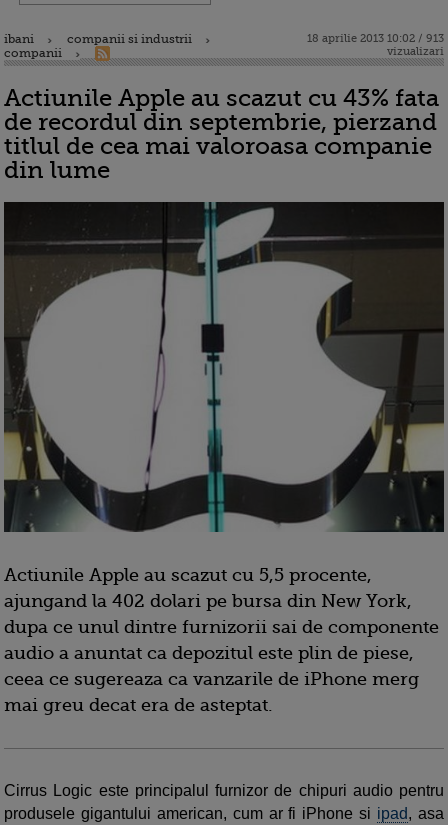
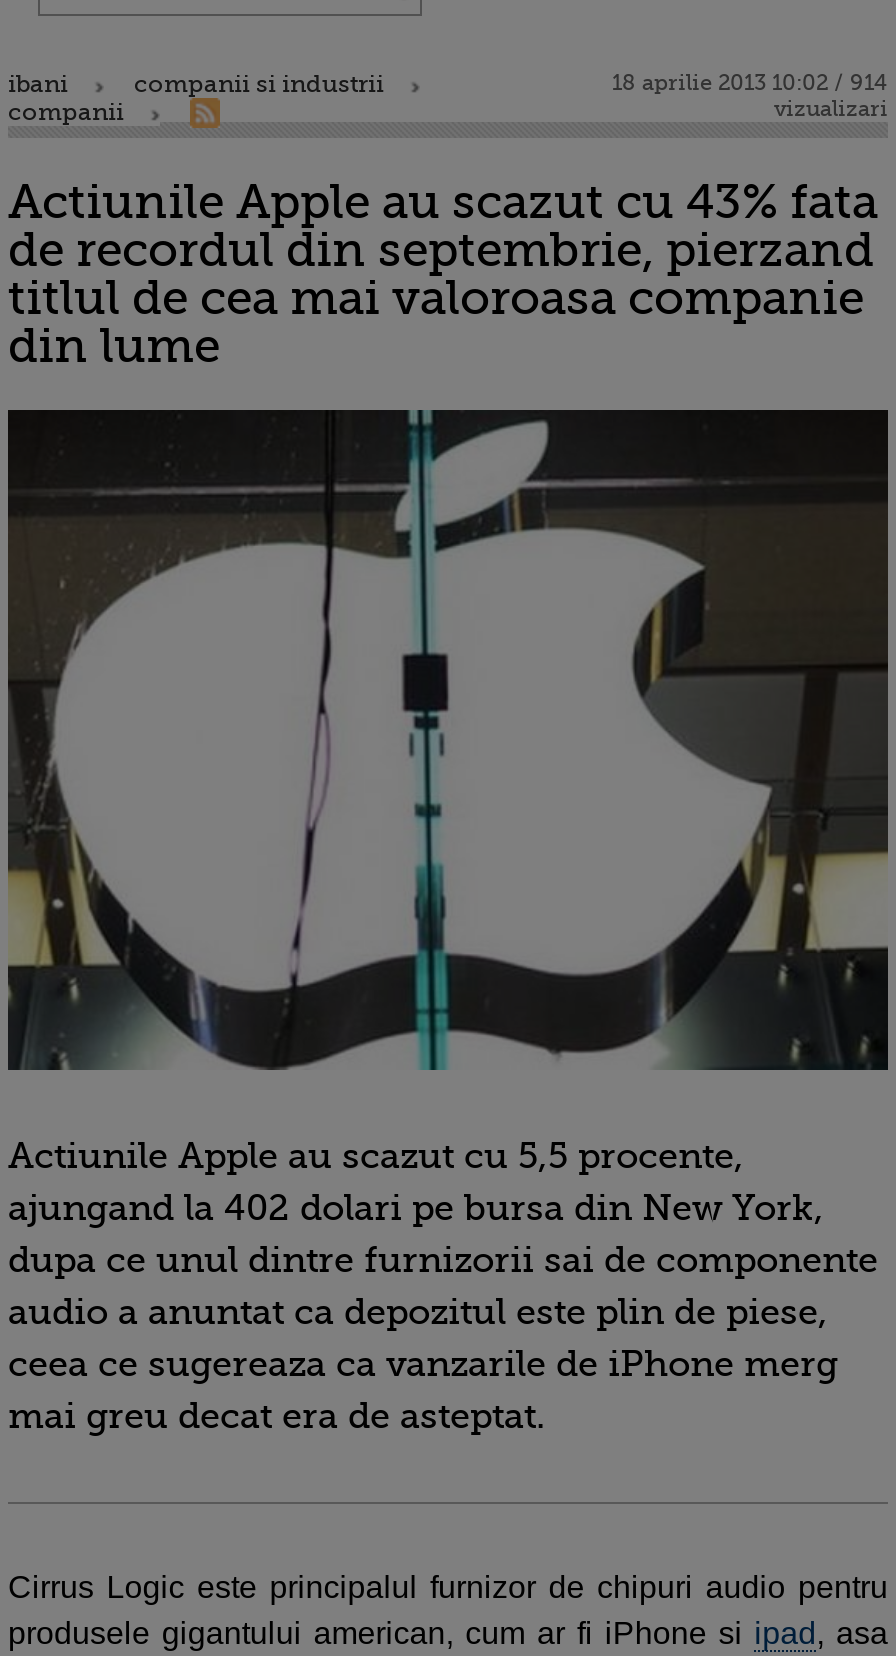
[307,32,444,45] 18 aprilie 2013 10:02 / 913 -> [612,70,888,96] 18 aprilie 2013 10:02 / 914

